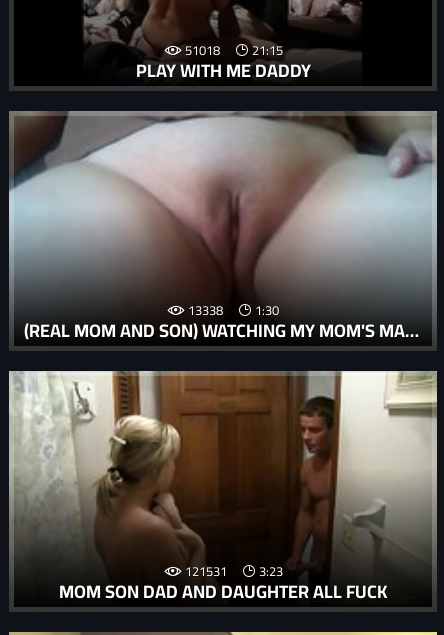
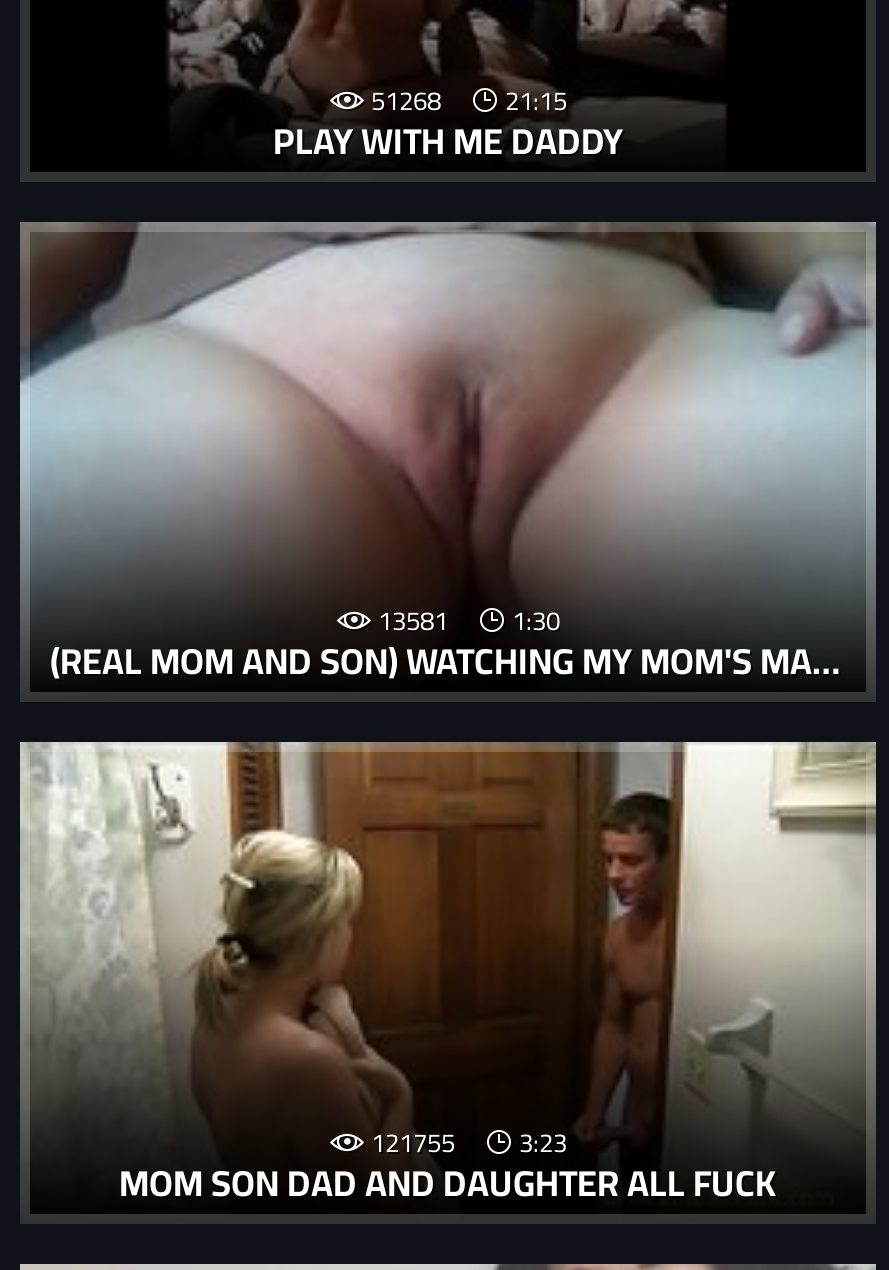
[184,37,282,61] 51018 21:15 -> [371,75,567,123] 51268 21:15
[188,298,279,322] 13338 1:30 -> [378,596,560,644] 13581 1:30
[184,559,282,583] 121531 3:23 -> [371,1118,567,1166] 121755 3:23

